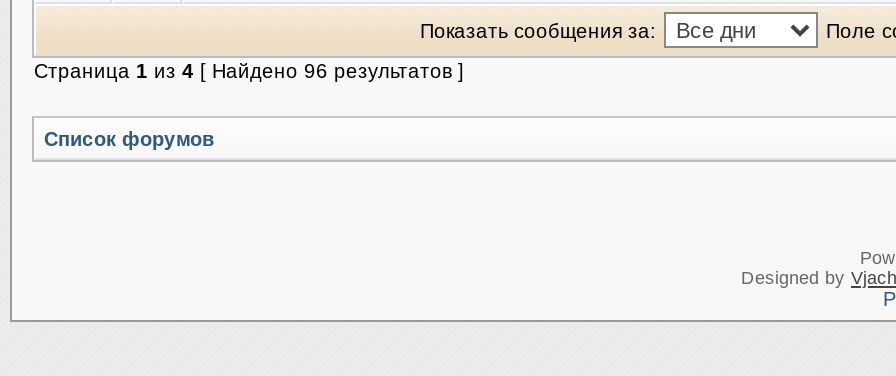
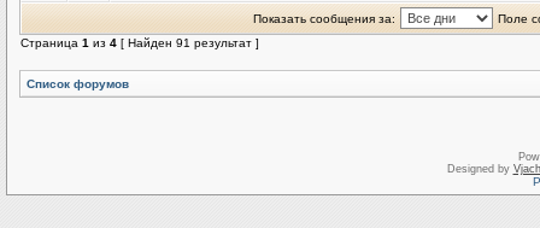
[34,60,464,82] Страница 1 из 4 [ Найдено 96 результатов ] -> [20,36,259,49] Страница 1 из 4 [ Найден 91 результат ]

